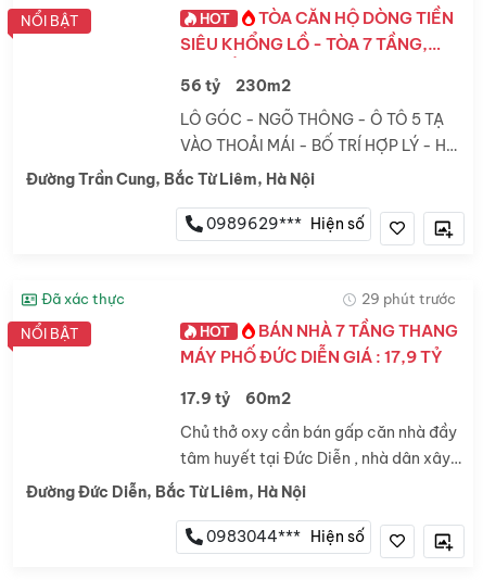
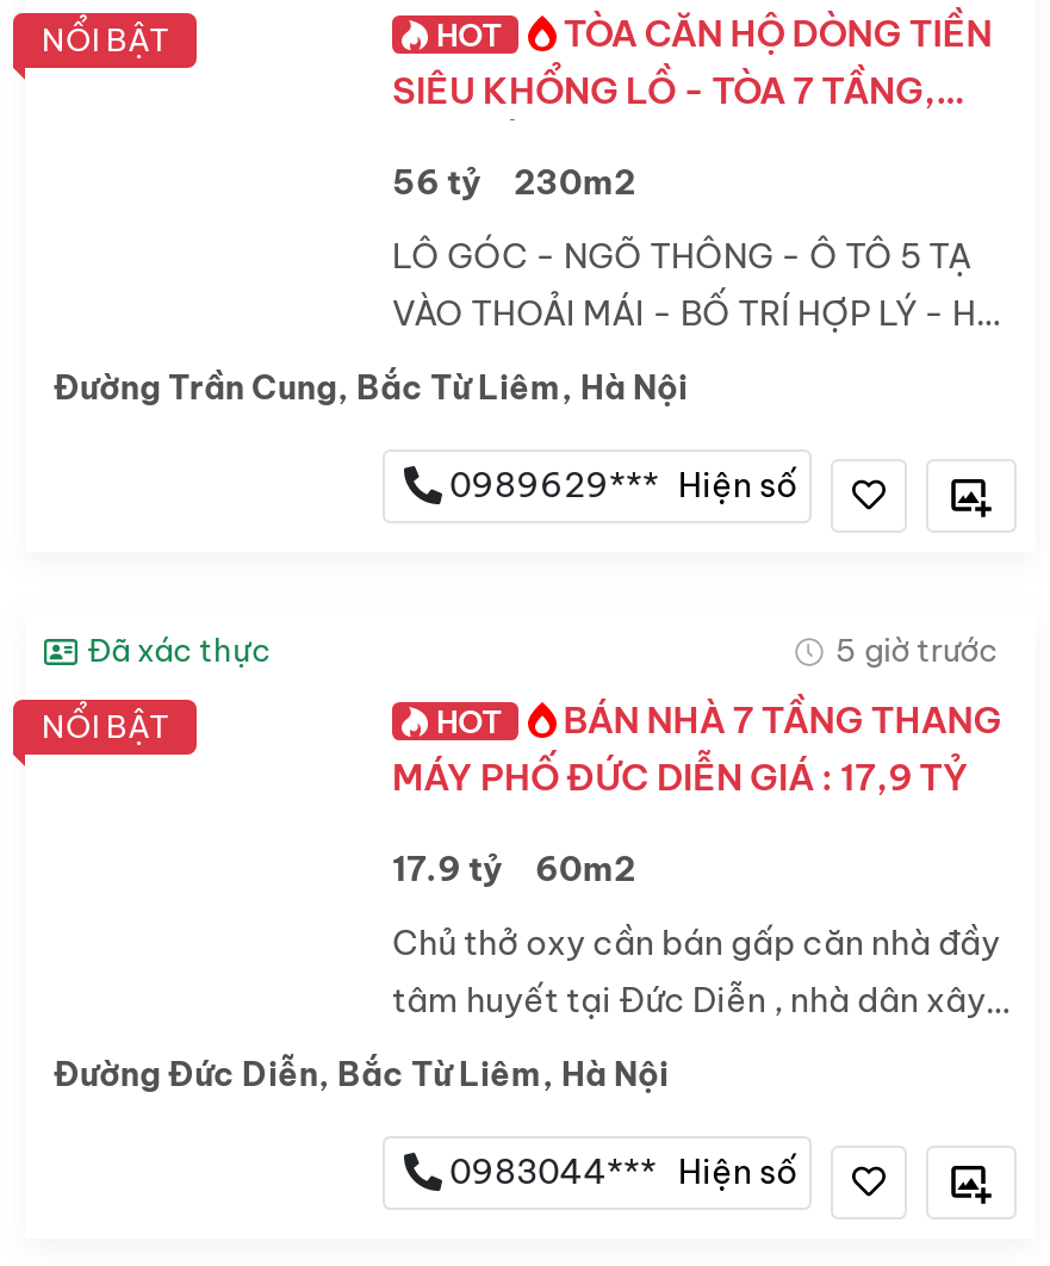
[361,290,456,308] 29 phút trước -> [835,631,998,669] 5 giờ trước

